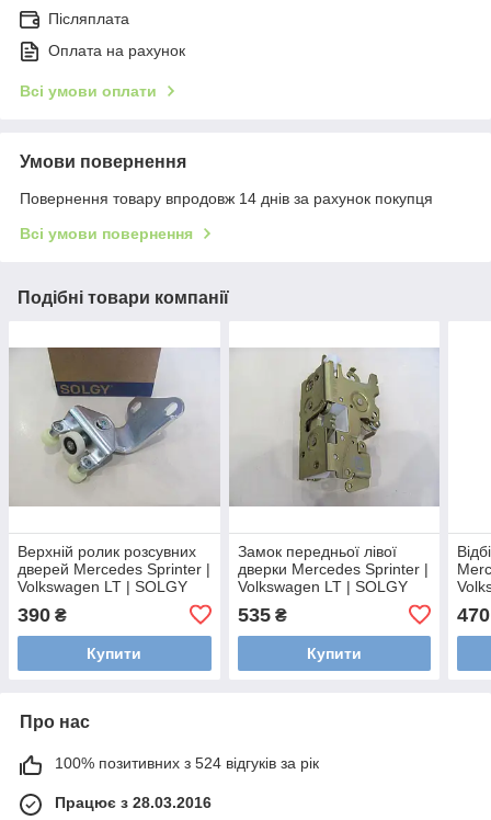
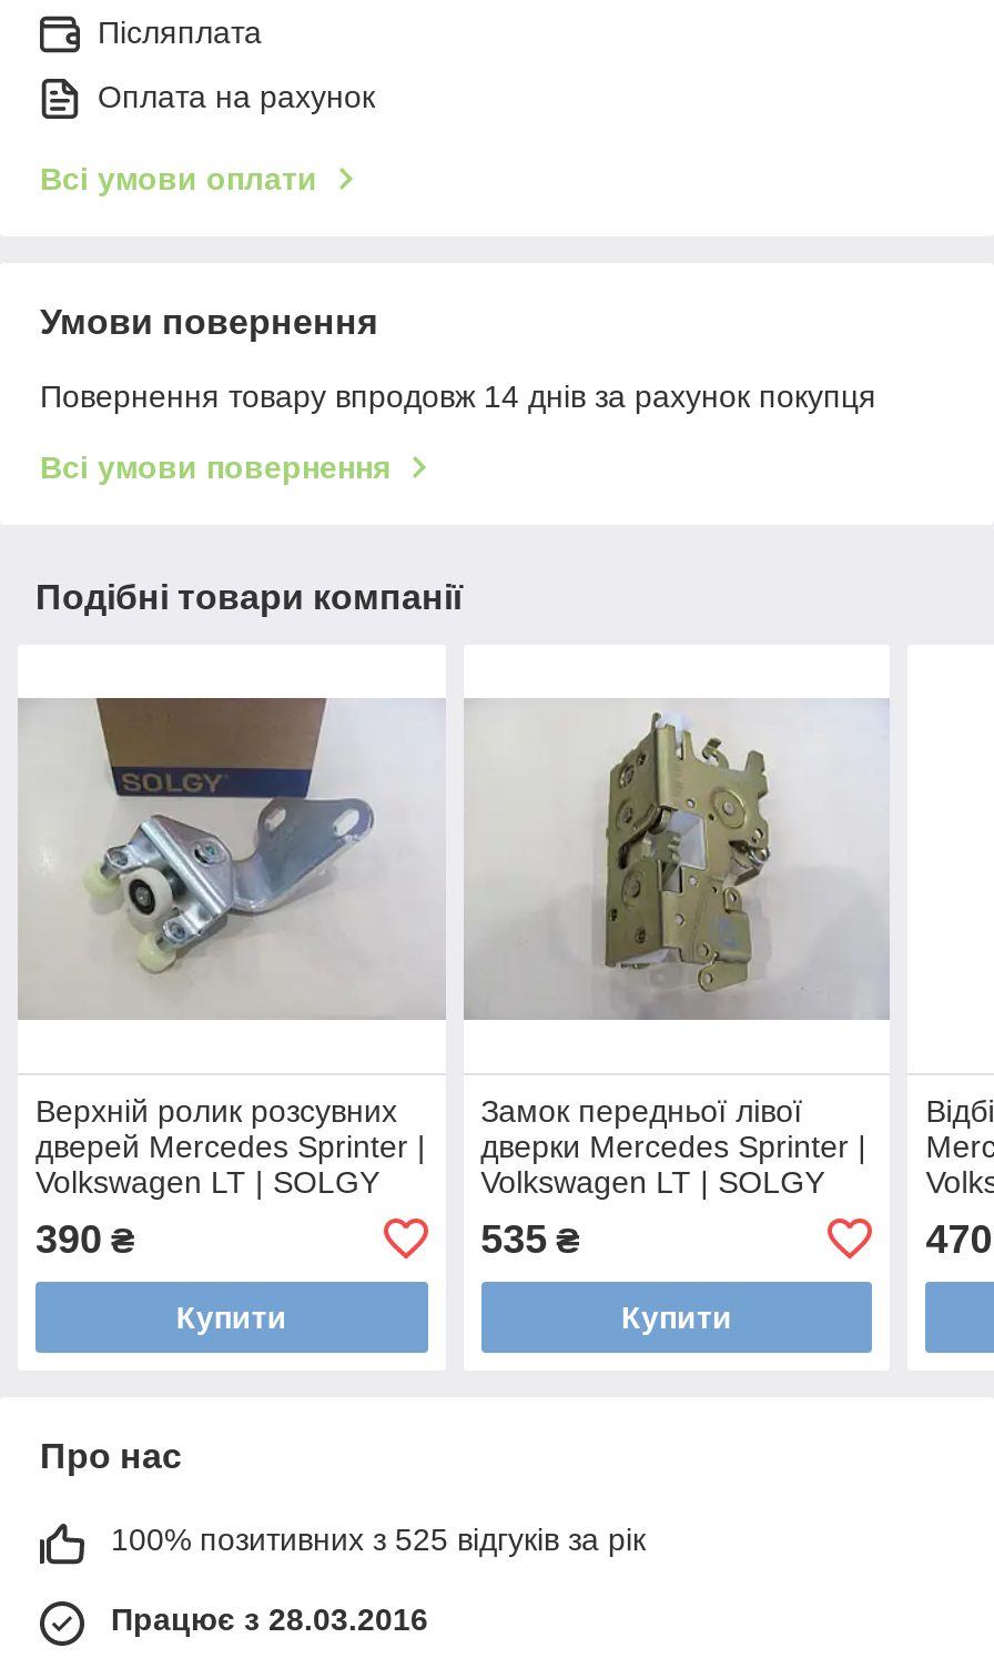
[55,754,319,772] 100% позитивних з 524 відгуків за рік -> [111,1521,646,1557] 100% позитивних з 525 відгуків за рік

